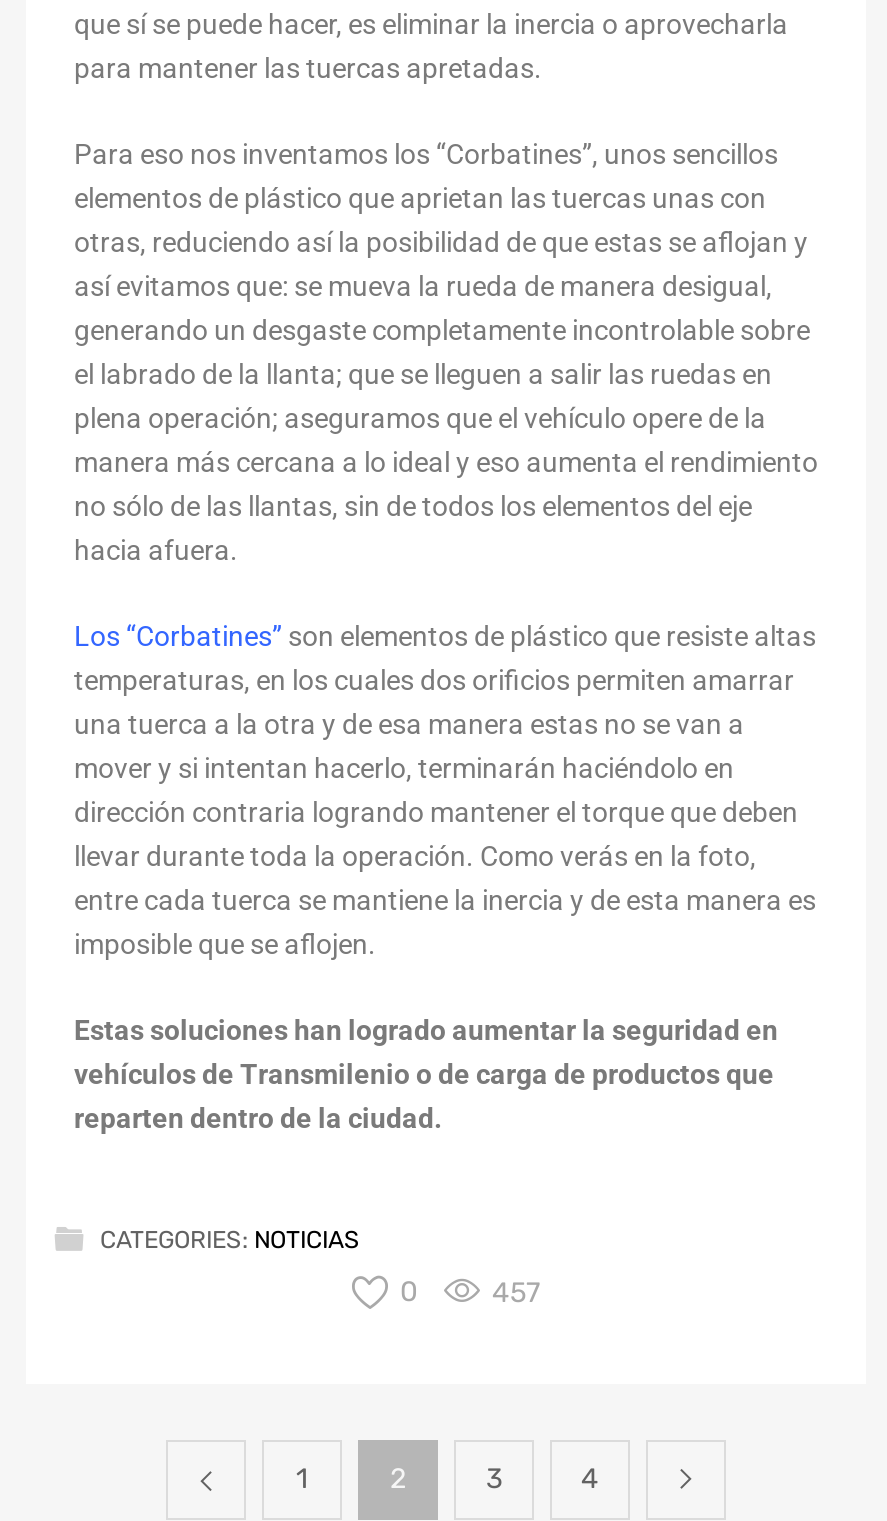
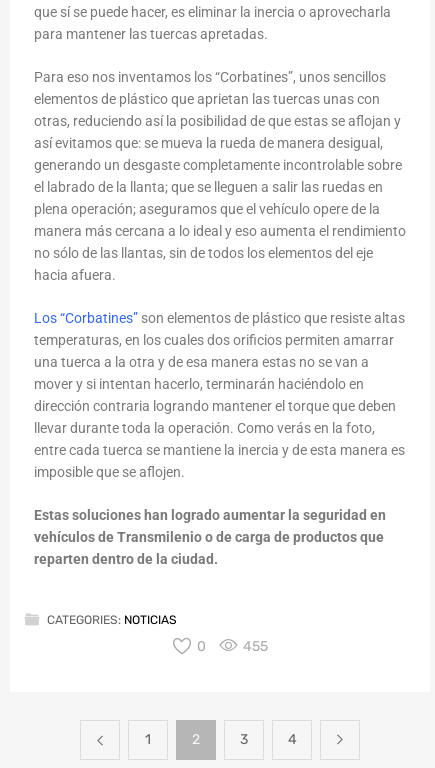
[492,1275,540,1309] 457 -> [242,638,267,655] 455

